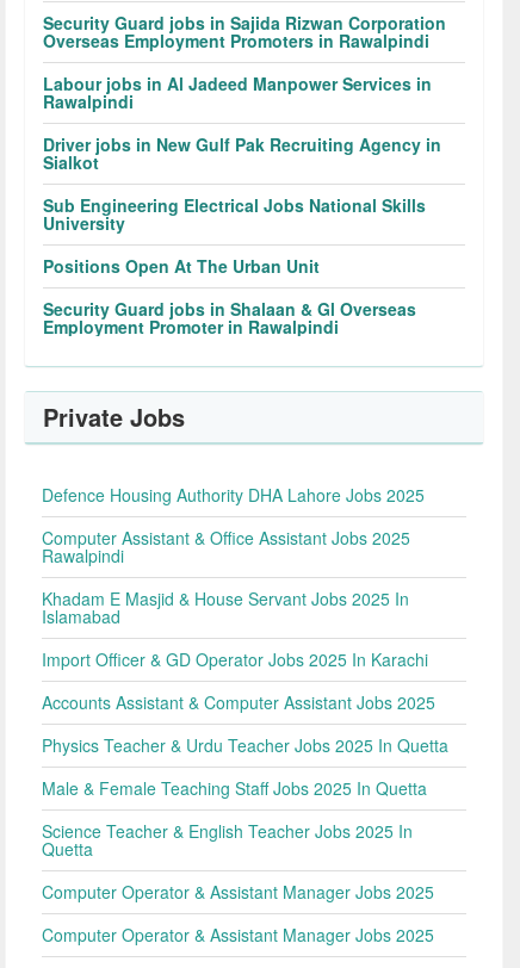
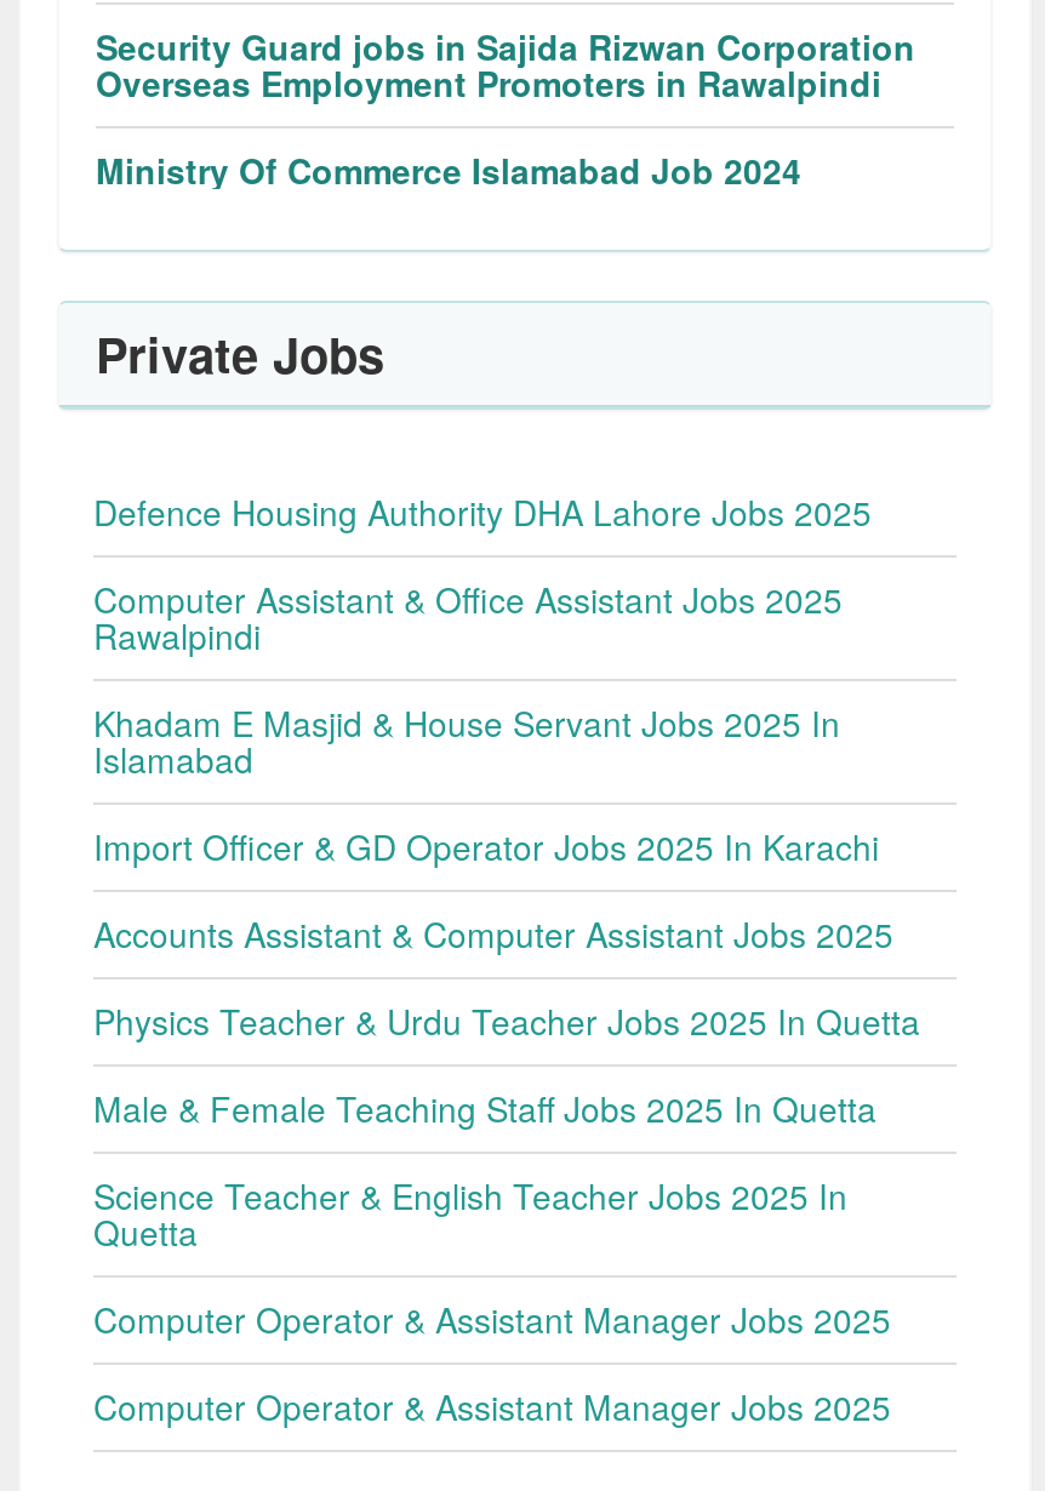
[43,72,441,339] Labour jobs in Al Jadeed Manpower Services in | Rawalpindi | Driver jobs in New Gulf Pak Recruiting Agency in | Sialkot | Sub Engineering Electrical Jobs National Skills | University | Positions Open At The Urban Unit | Security Guard jobs in Shalaan & Gl Overseas | Employment Promoter in Rawalpindi -> [96,145,801,194] Ministry Of Commerce Islamabad Job 2024

